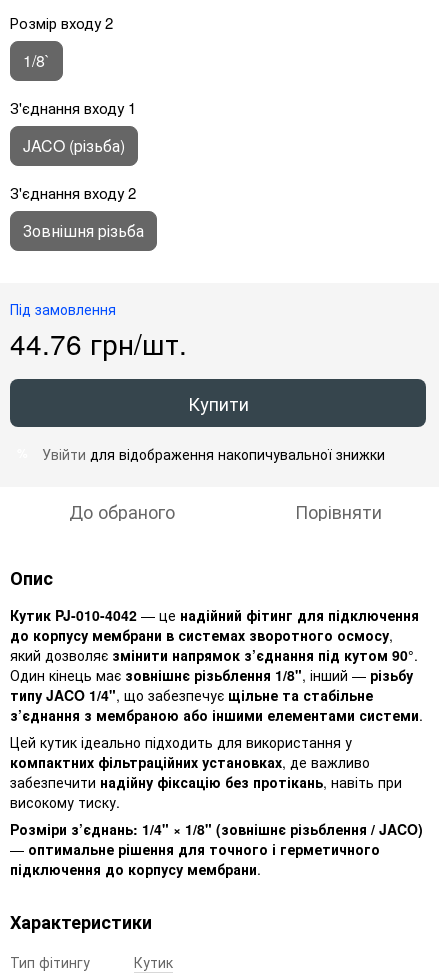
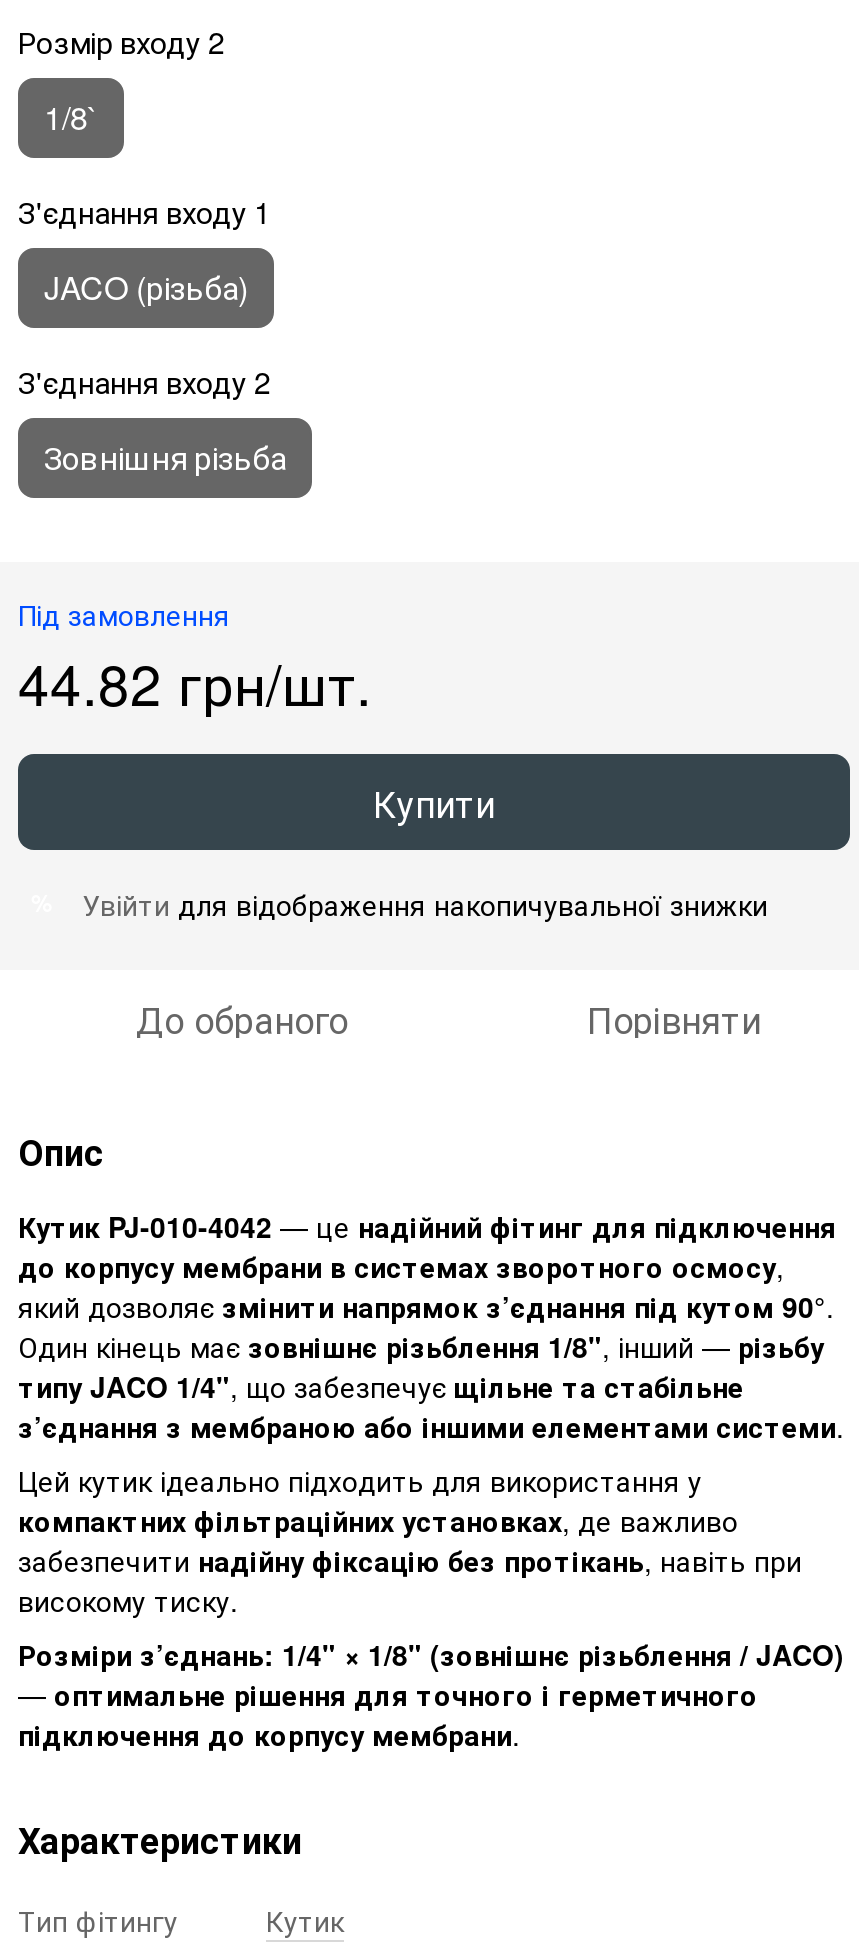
[10,323,187,363] 44.76 грн/шт. -> [18,641,372,721] 44.82 грн/шт.

